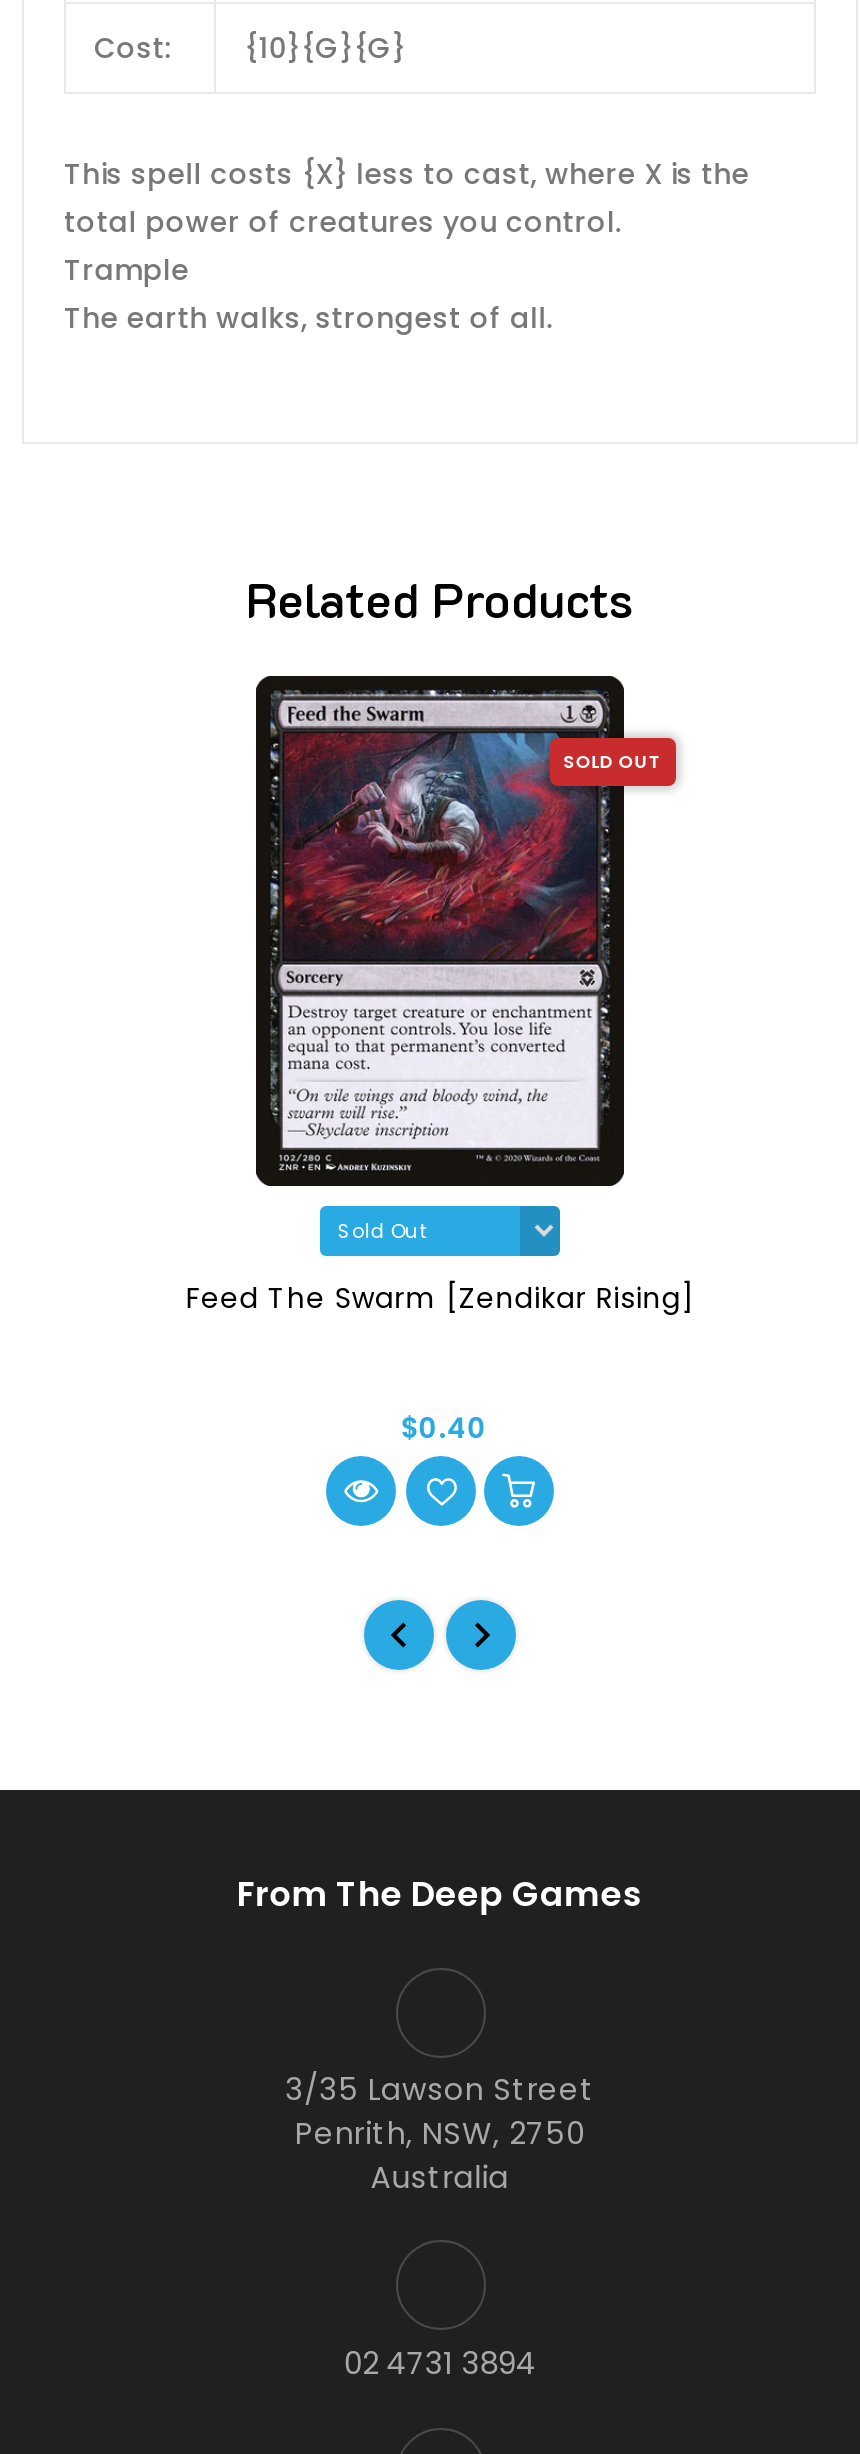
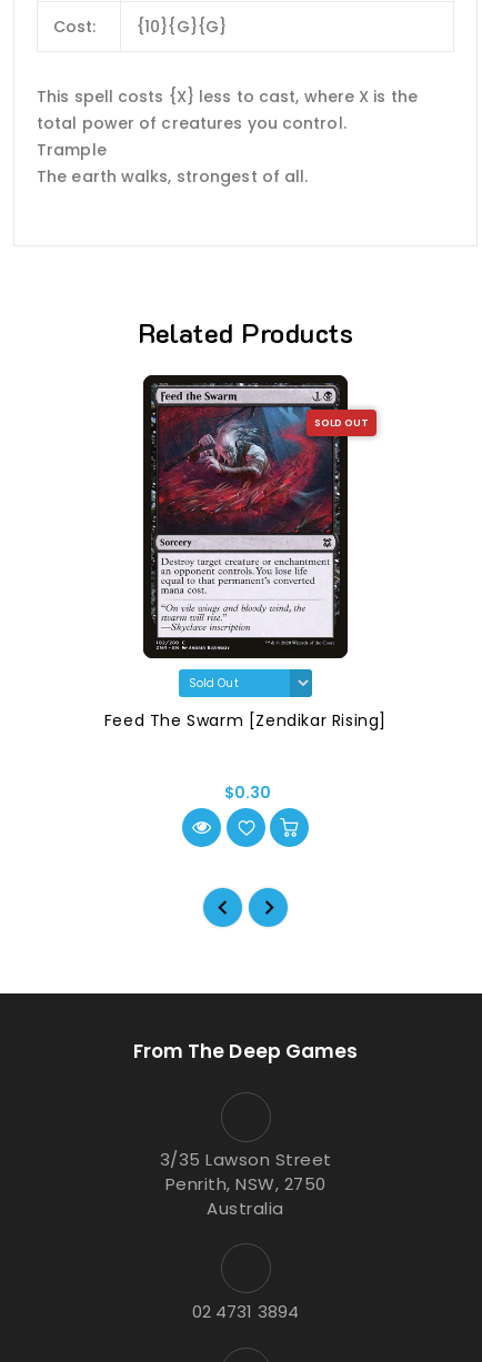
[401,1408,488,1448] $0.40 -> [224,781,271,804] $0.30

